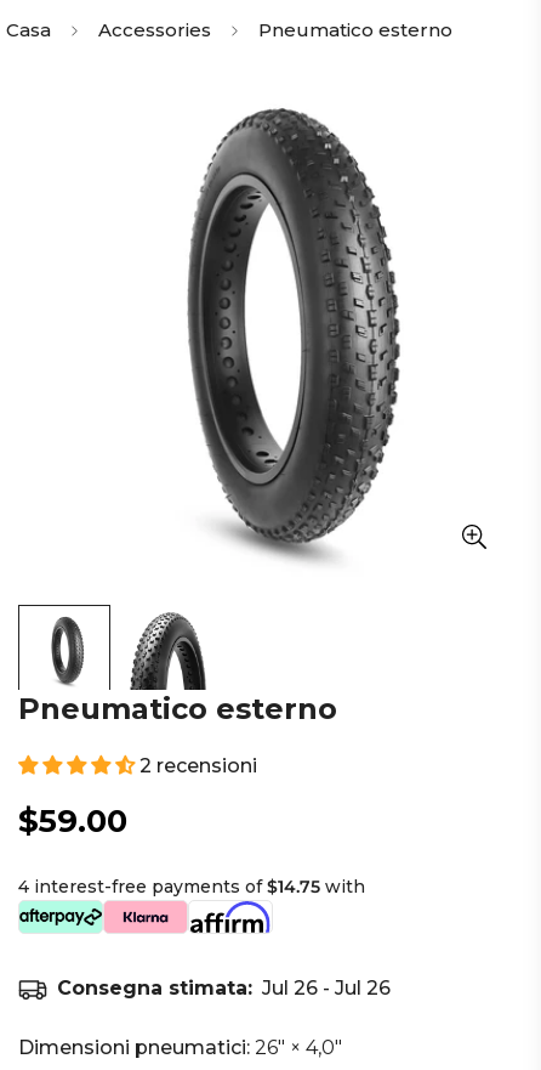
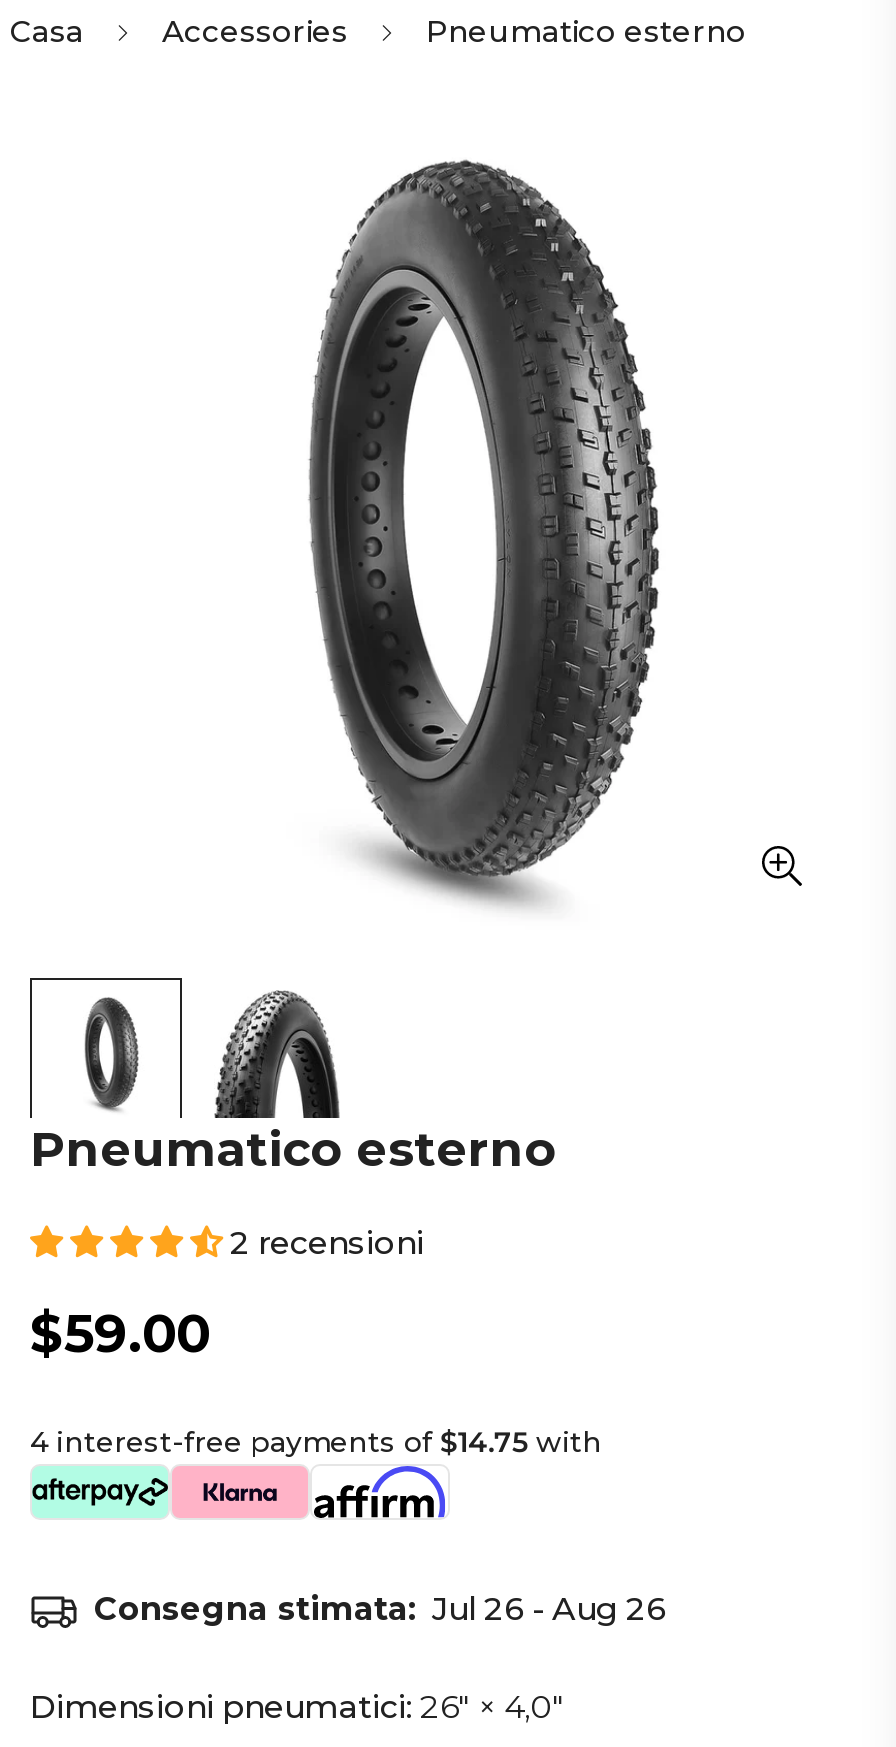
[57,976,391,1000] Consegna stimata: Jul 26 - Jul 26 -> [94,1590,666,1628] Consegna stimata: Jul 26 - Aug 26

